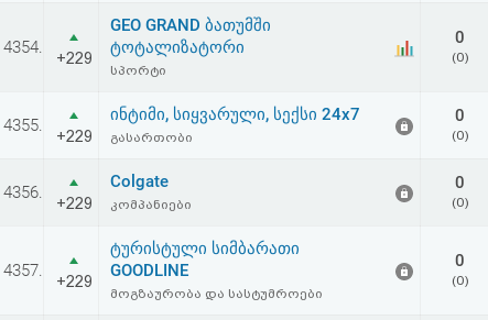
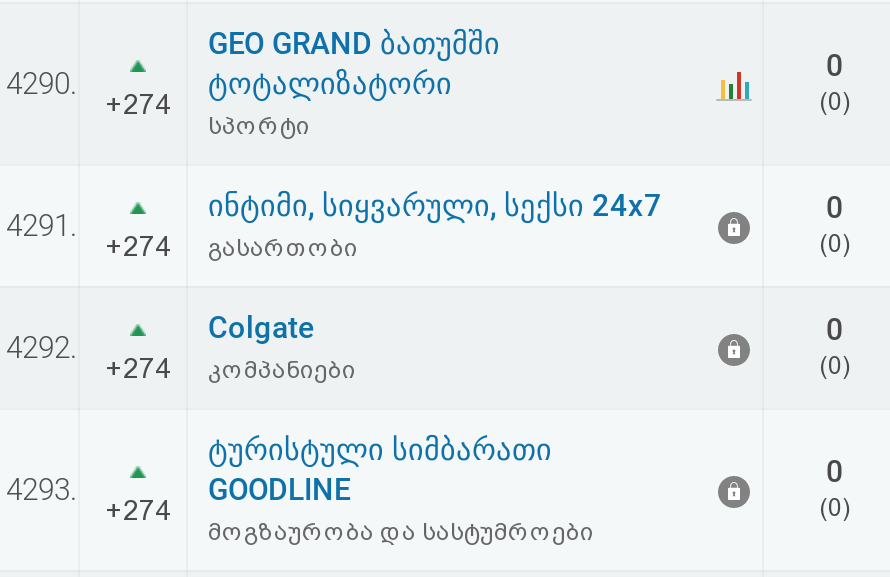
[3,37,43,57] 4354. -> [6,66,78,102] 4290.
[56,49,92,67] +229 -> [105,88,171,120] +274
[3,115,43,135] 4355. -> [6,208,78,244] 4291.
[56,128,193,145] +229 გასართობი -> [105,230,358,262] +274 გასართობი
[3,183,43,202] 4356. -> [6,330,78,366] 4292.
[56,195,192,212] +229 კომპანიები -> [105,352,356,384] +274 კომპანიები
[3,261,43,280] 4357. -> [6,472,78,508] 4293.
[56,273,92,290] +229 -> [105,494,171,526] +274

